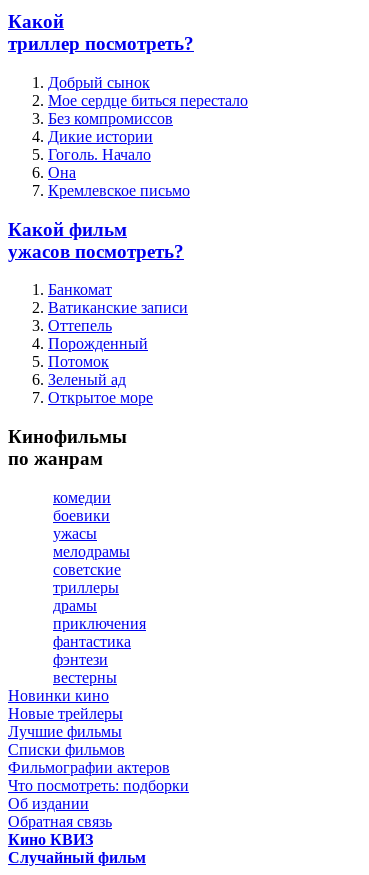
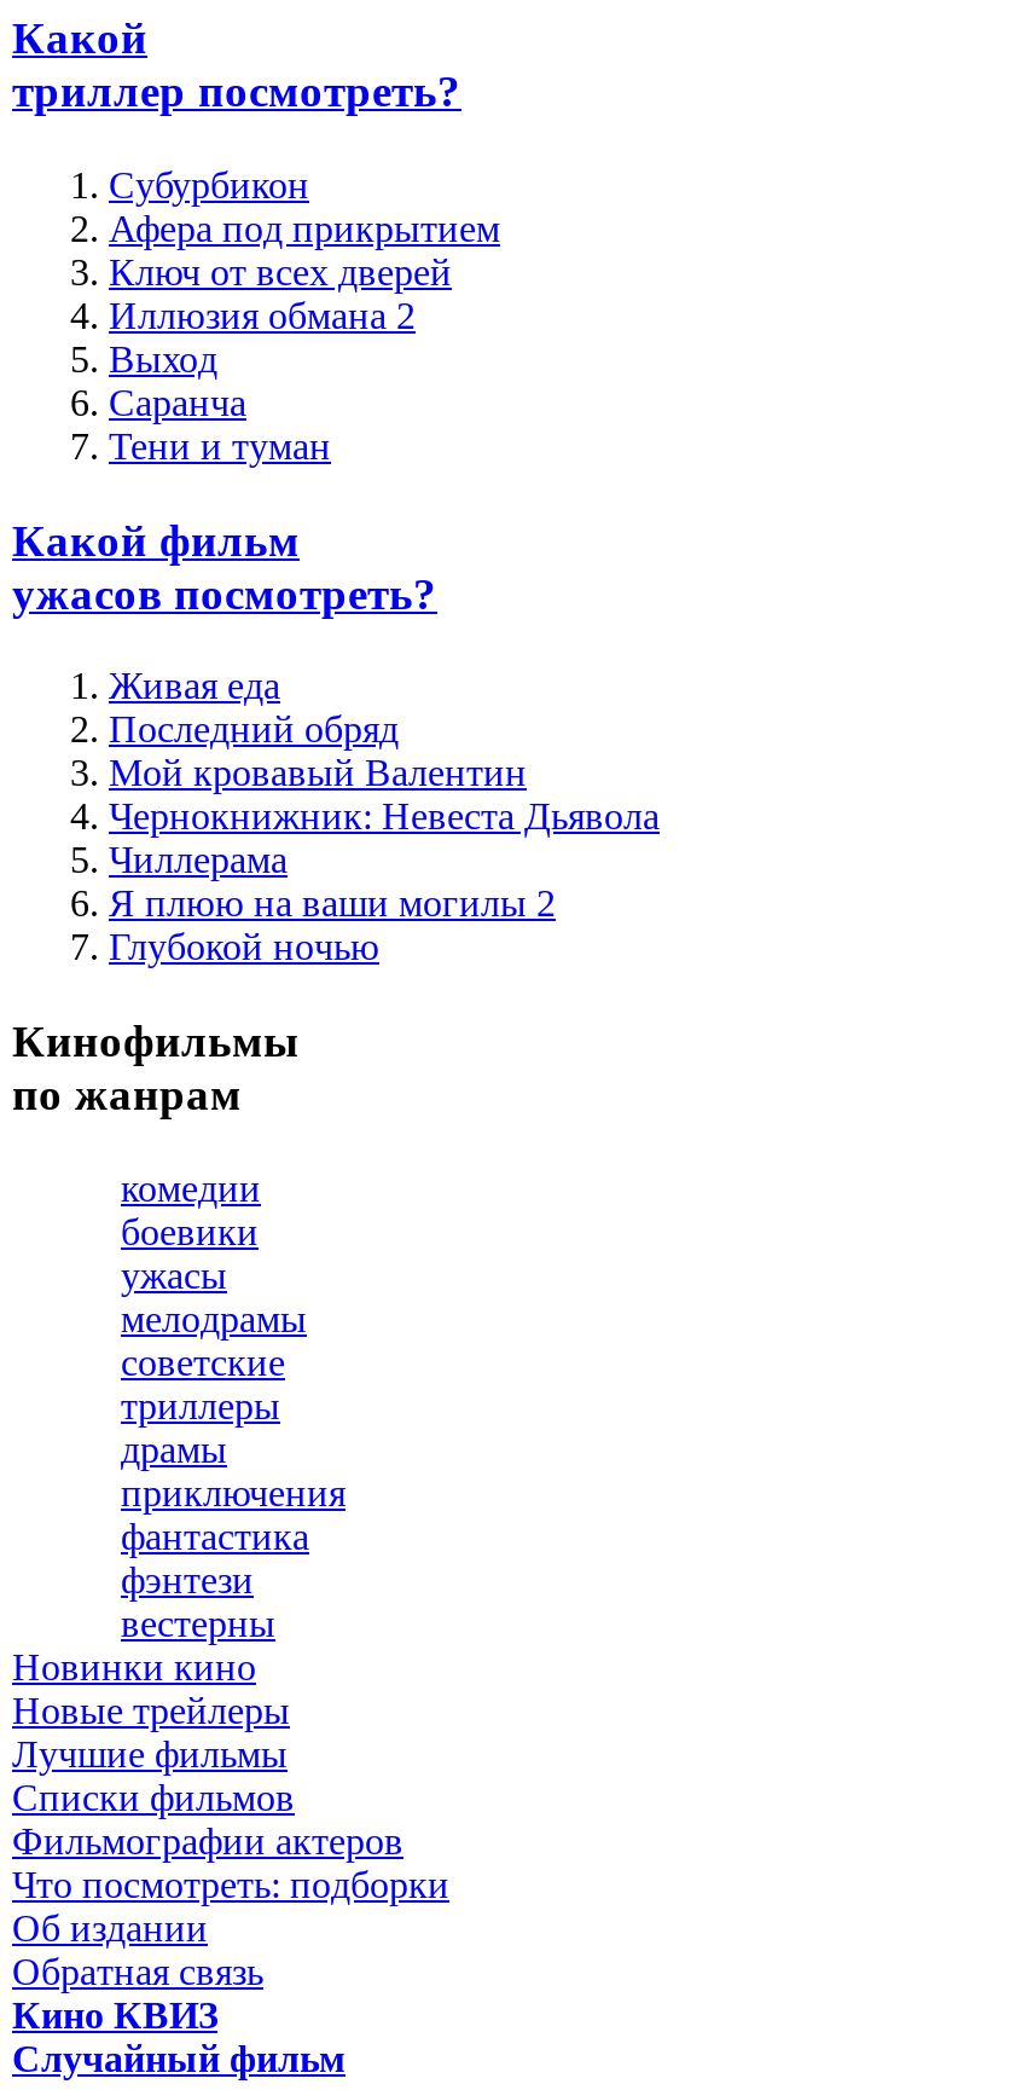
[48,74,248,199] Добрый сынок | Мое сердце биться перестало | Без компромиссов | Дикие истории | Гоголь. Начало | Она | Кремлевское письмо -> [109,164,500,467] Субурбикон | Афера под прикрытием | Ключ от всех дверей | Иллюзия обмана 2 | Выход | Саранча | Тени и туман
[48,281,188,406] Банкомат | Ватиканские записи | Оттепель | Порожденный | Потомок | Зеленый ад | Открытое море -> [109,666,660,968] Живая еда | Последний обряд | Мой кровавый Валентин | Чернокнижник: Невеста Дьявола | Чиллерама | Я плюю на ваши могилы 2 | Глубокой ночью

